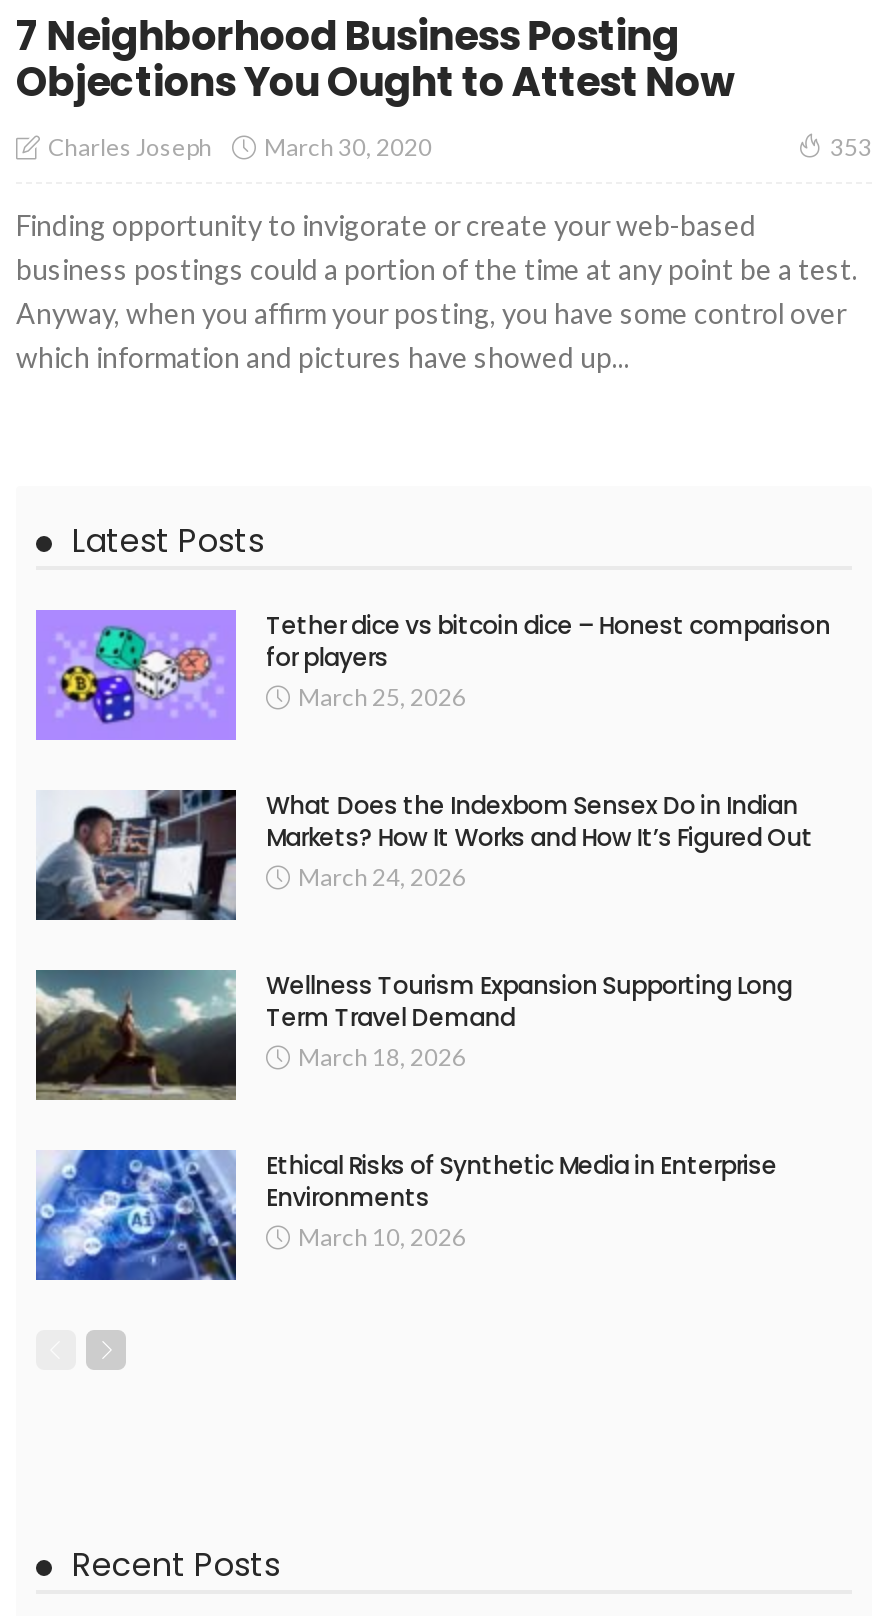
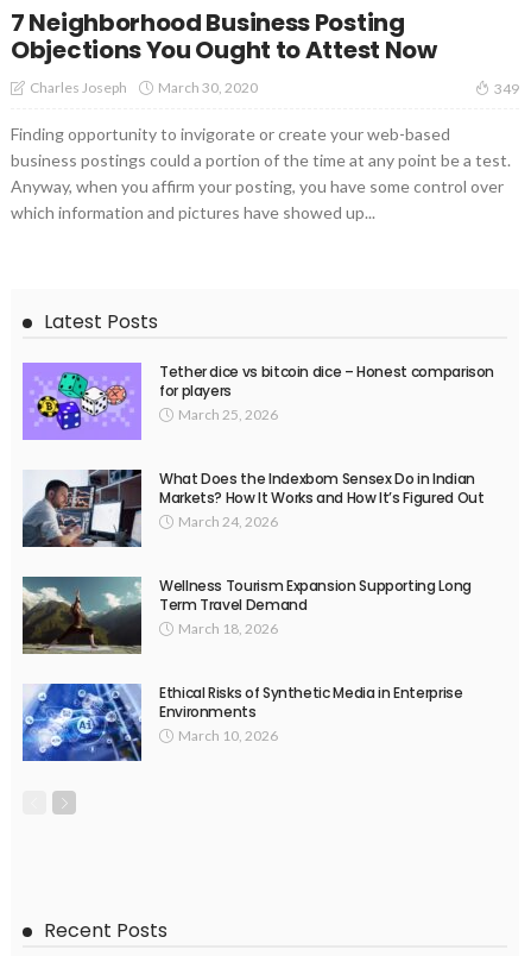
[830,133,872,163] 353 -> [494,79,519,97] 349

